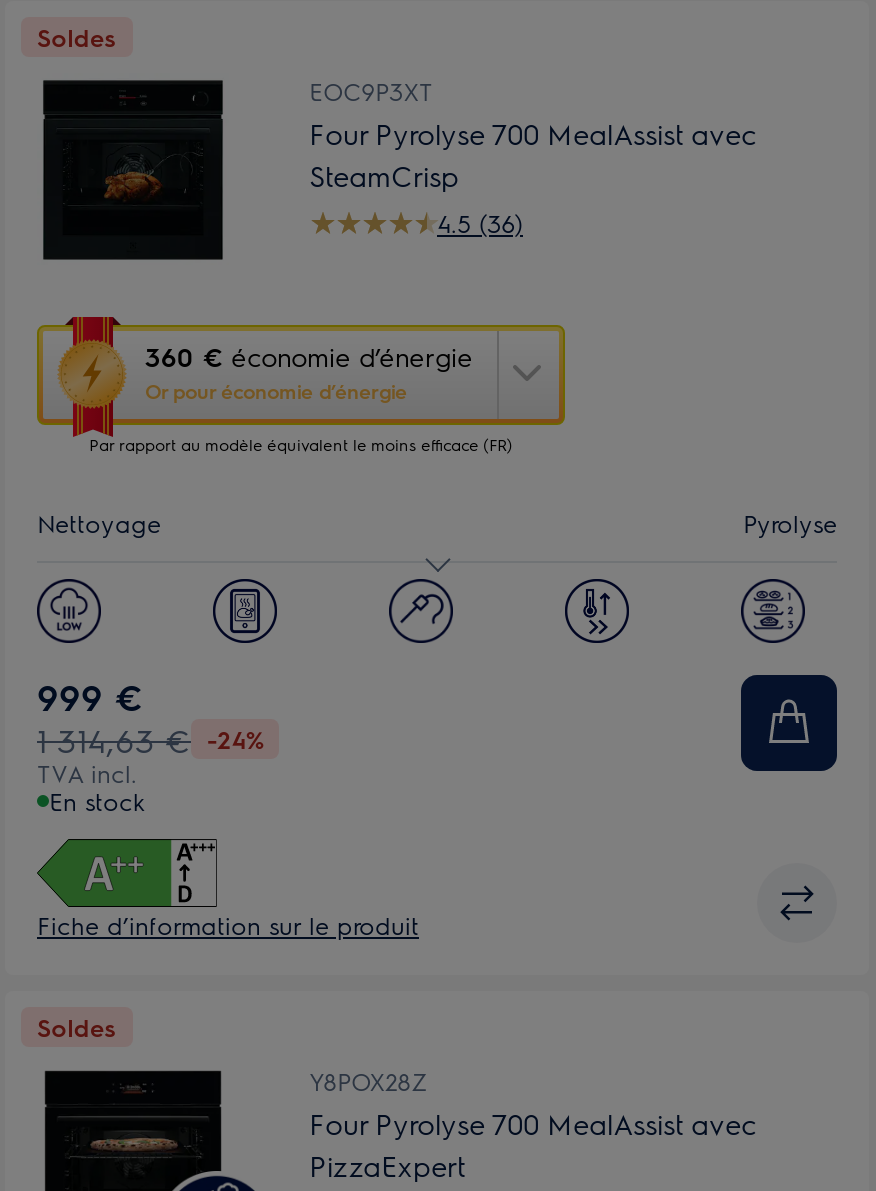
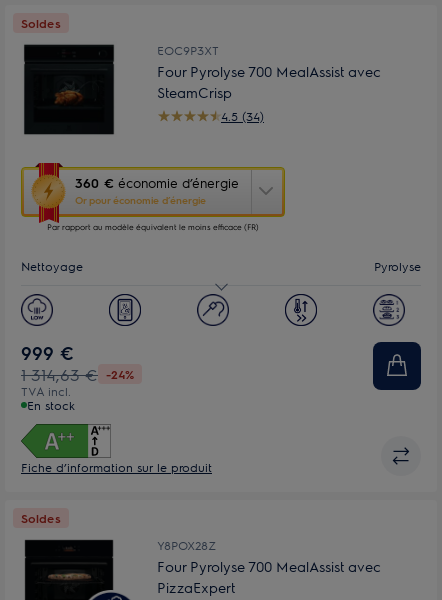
[437,207,523,239] 4.5 (36) -> [221,108,264,124] 4.5 (34)

